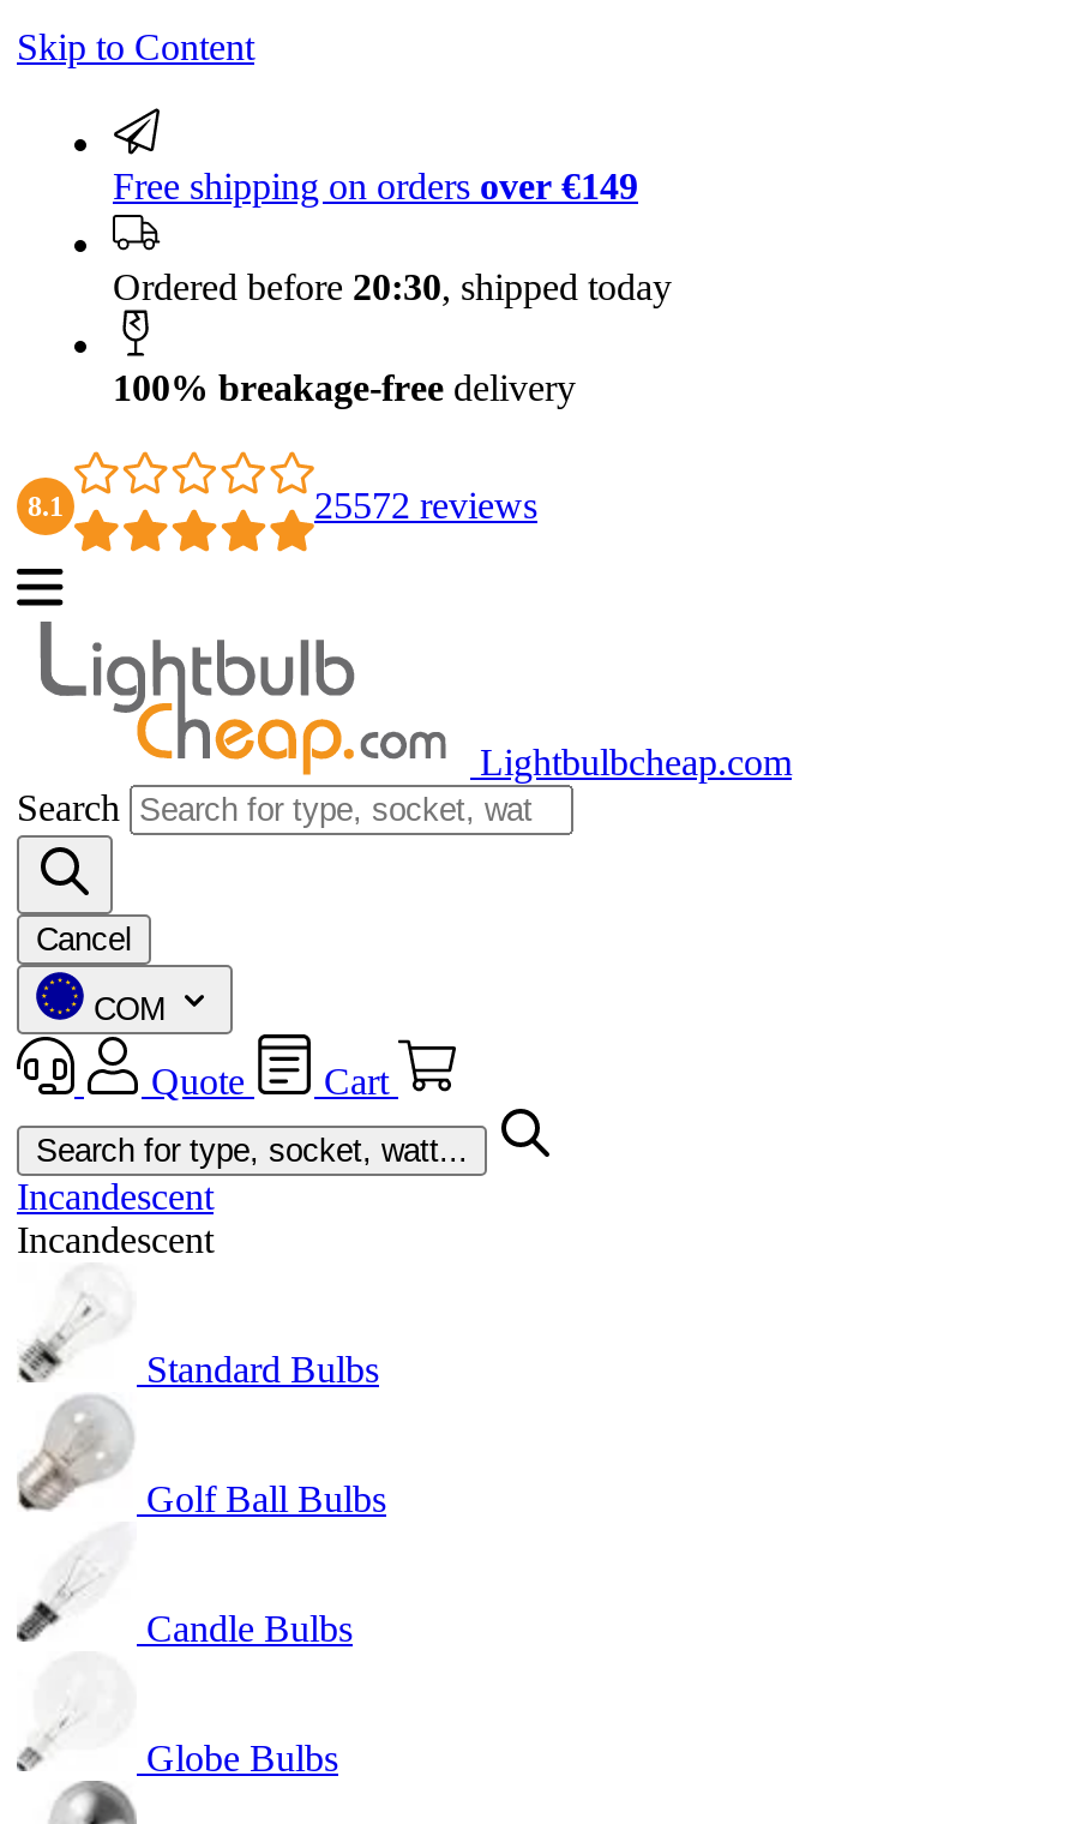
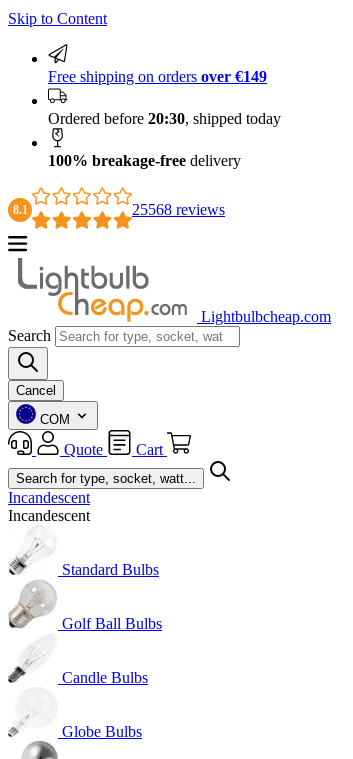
[314,485,537,526] 25572 reviews -> [132,201,225,218] 25568 reviews

